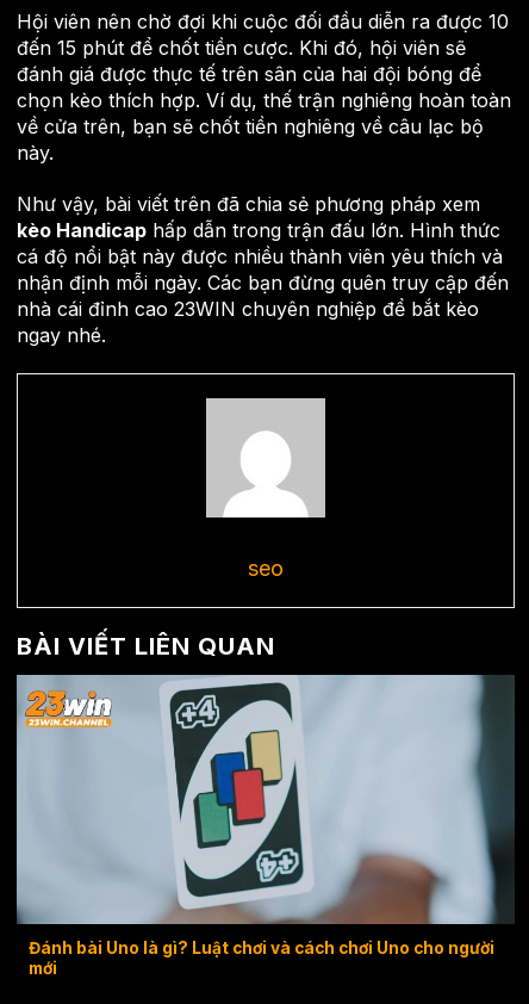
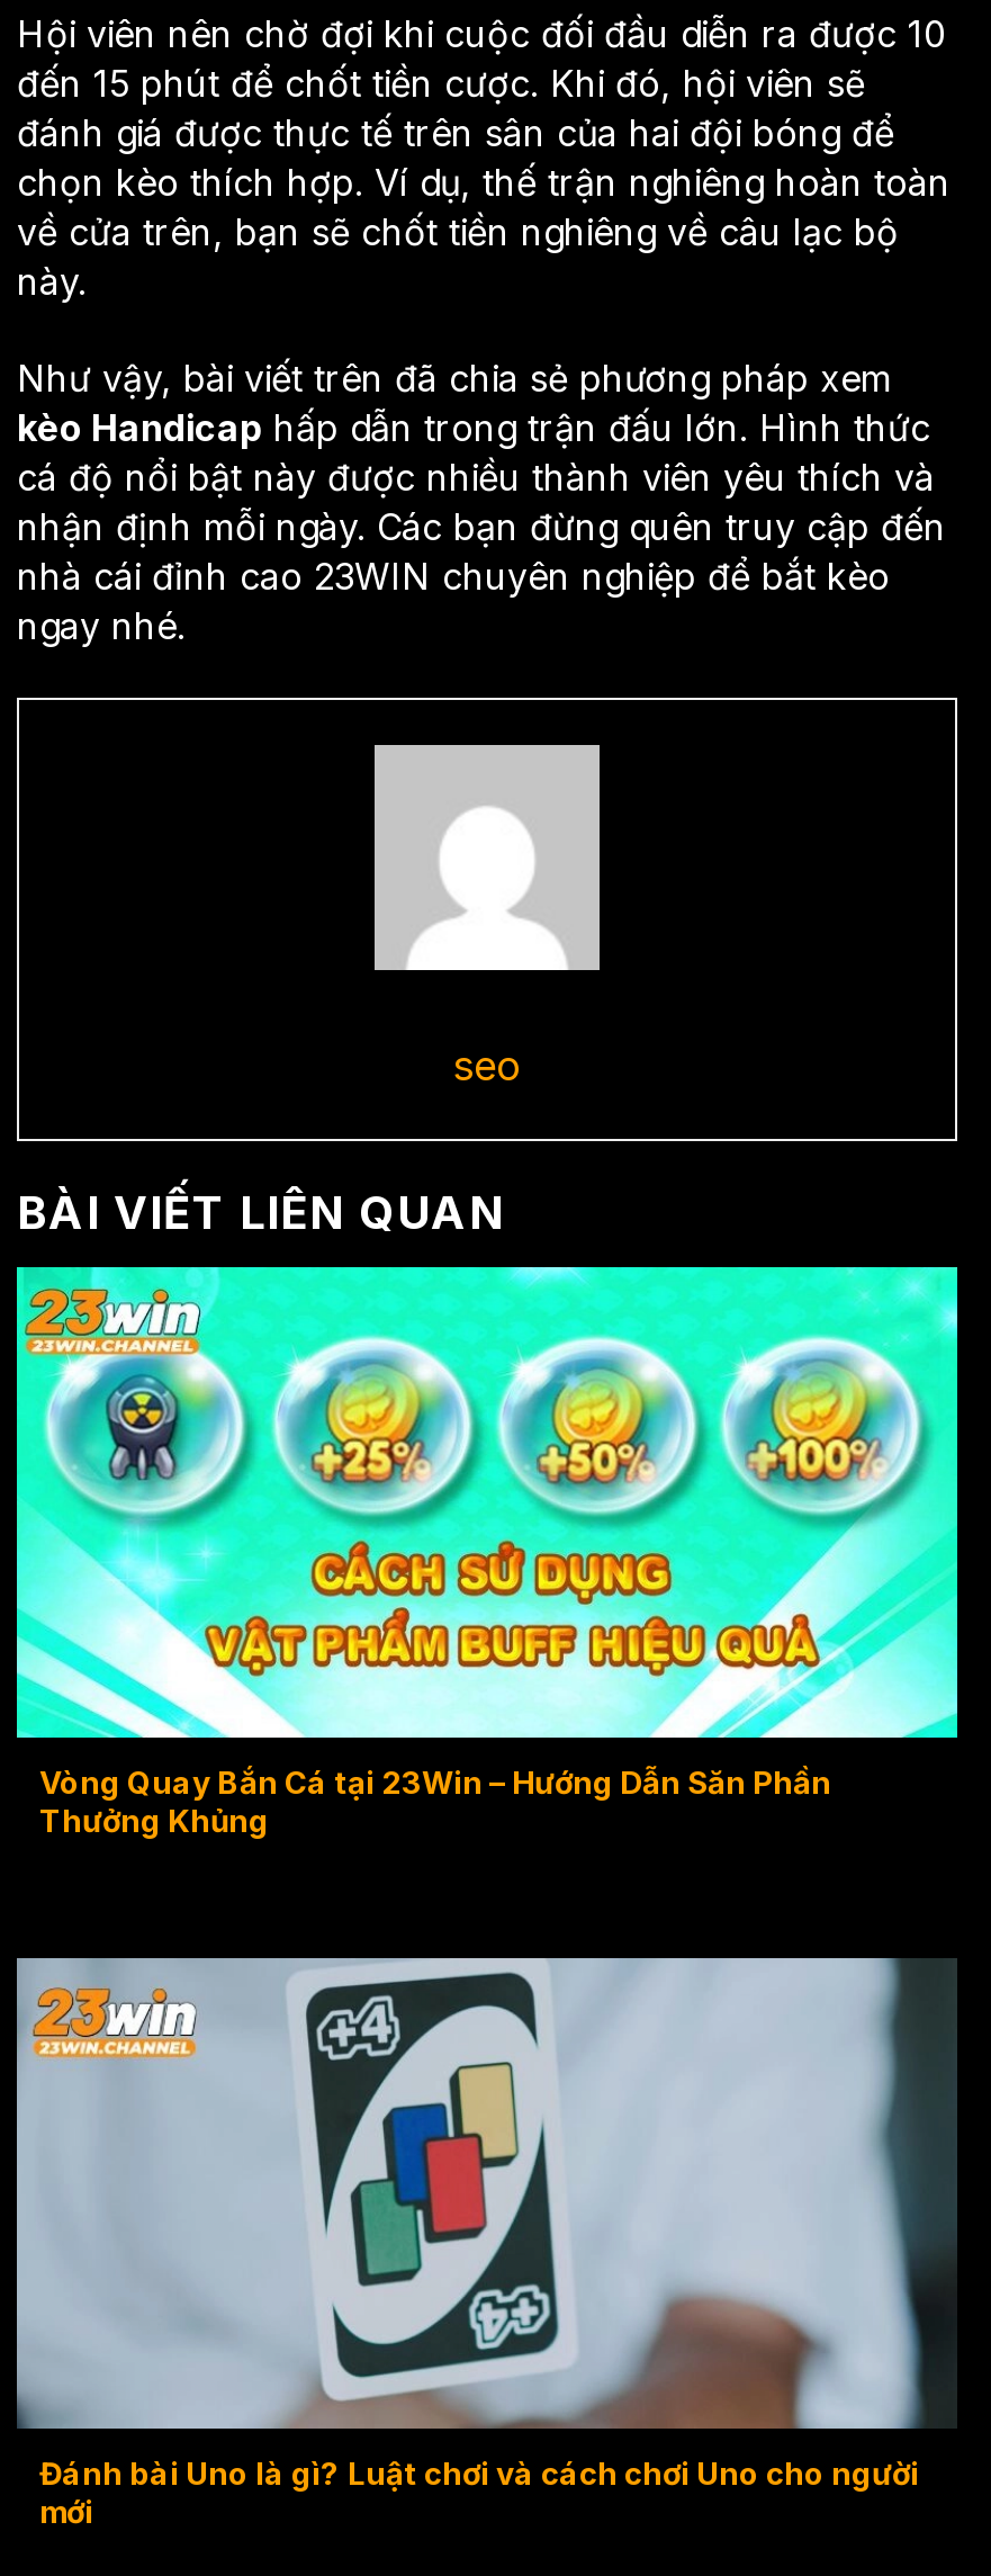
none -> [15,1265,960,1839] [image] | Vòng Quay Bắn Cá tại 23Win – Hướng Dẫn Săn Phần | Thưởng Khủng

